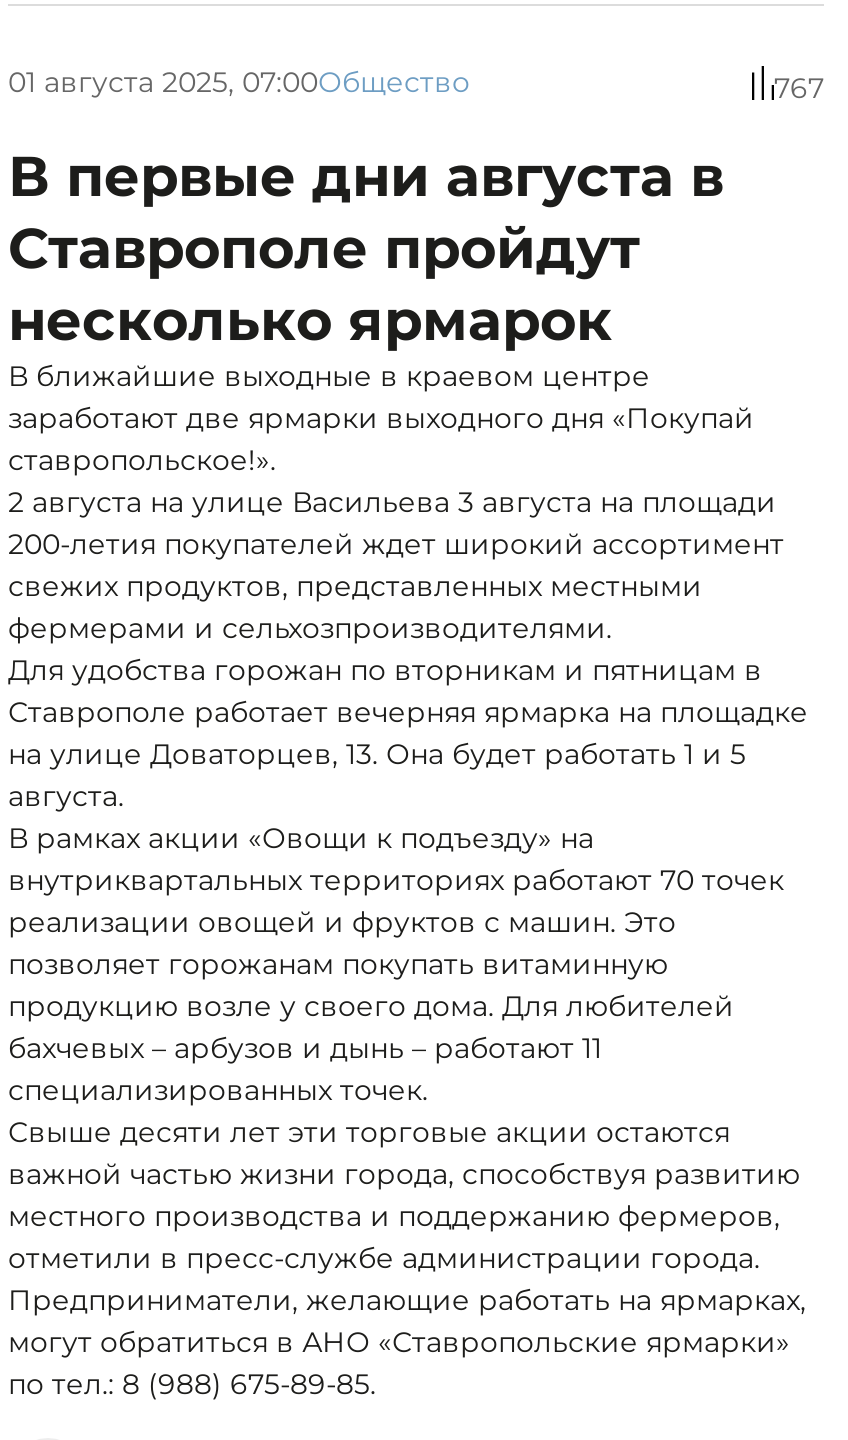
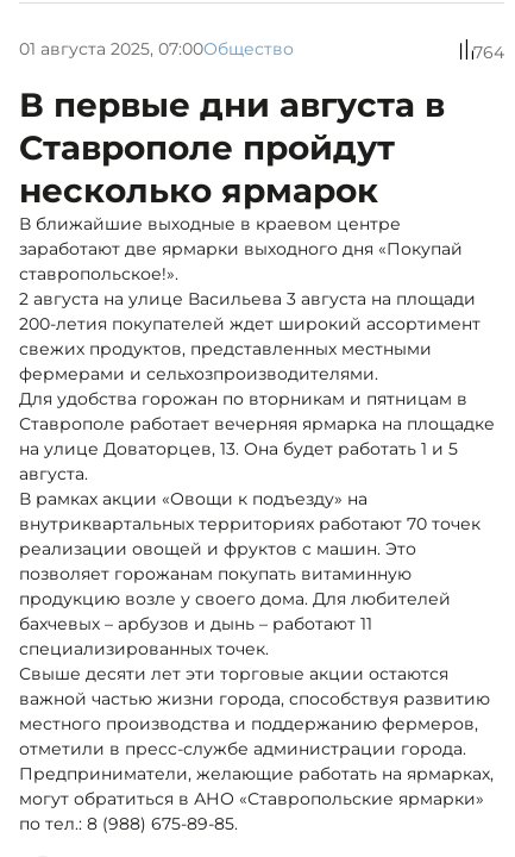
[774,69,824,105] 767 -> [473,41,504,63] 764

